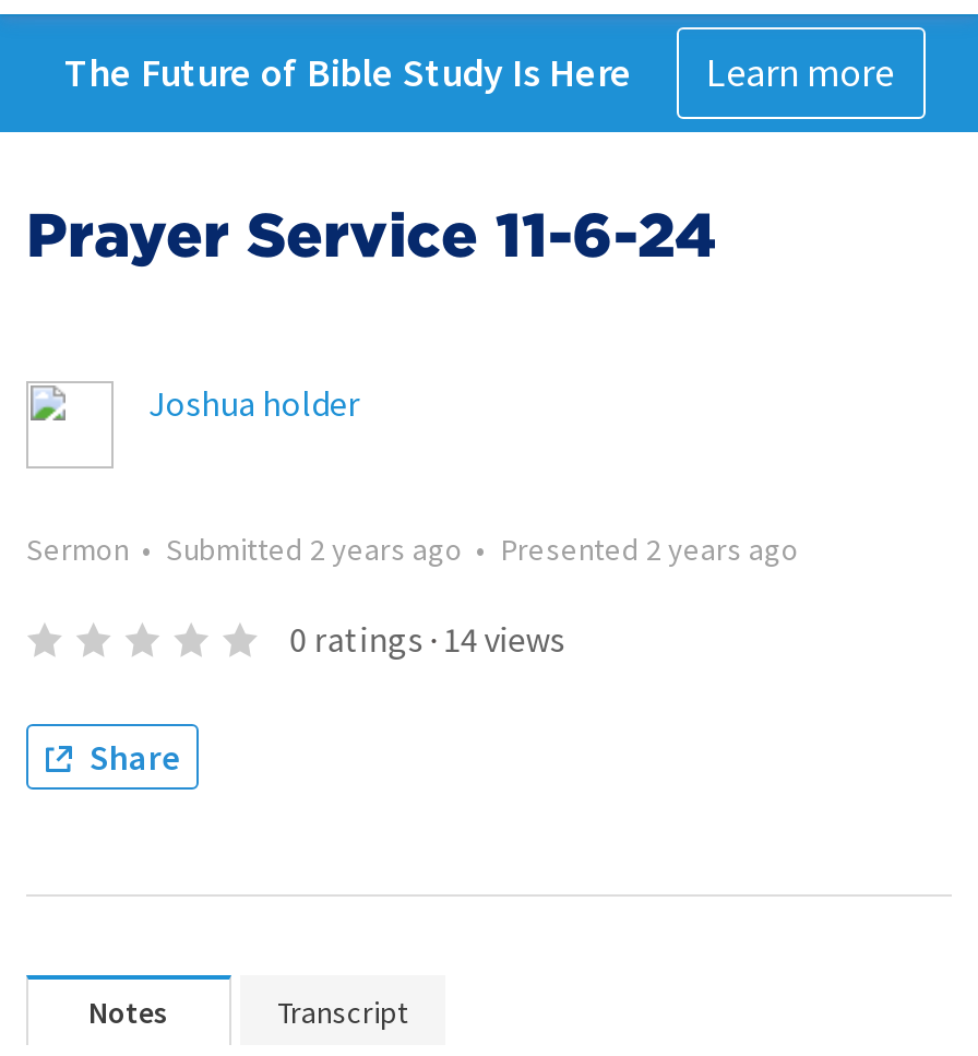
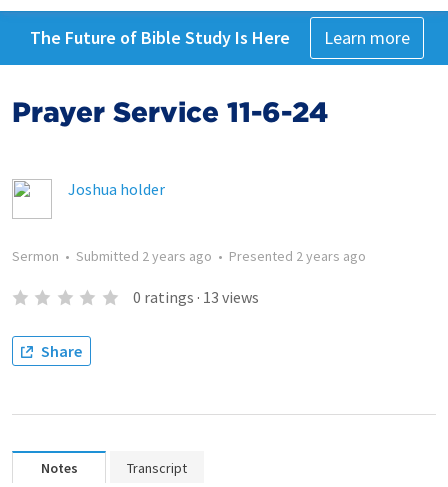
[290,617,565,661] 0 ratings · 14 views -> [133,287,259,307] 0 ratings · 13 views

